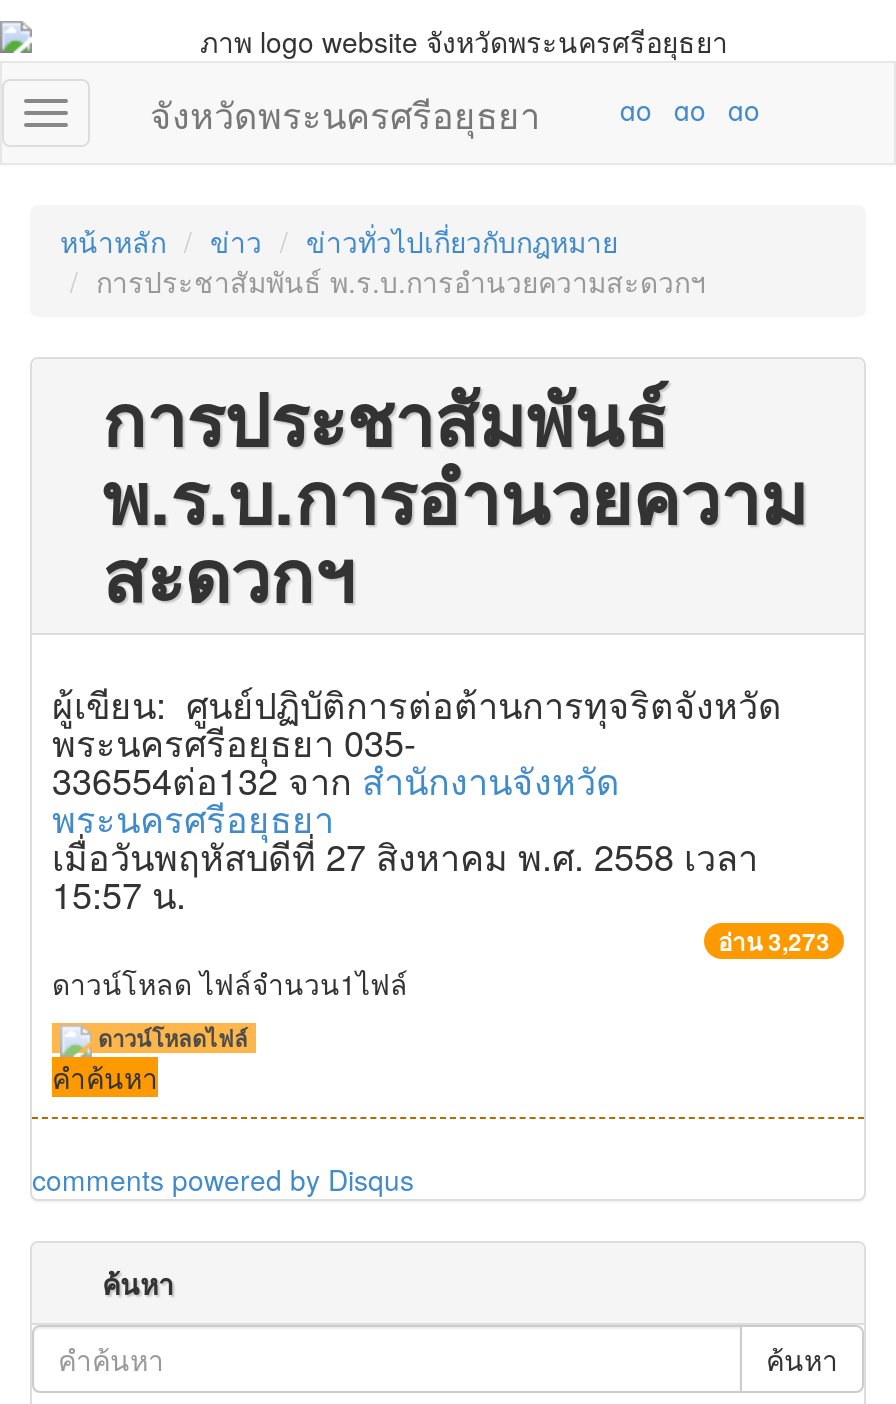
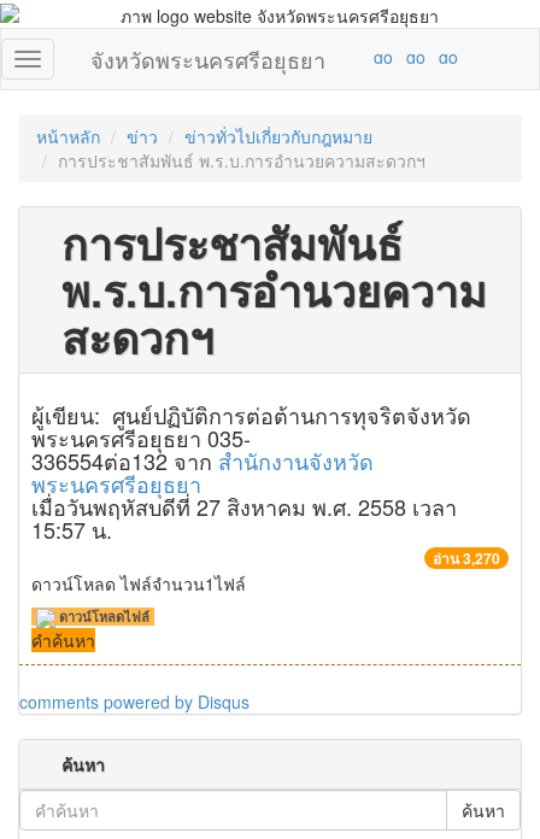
[718,923,830,959] อ่าน 3,273 -> [433,547,500,569] อ่าน 3,270

